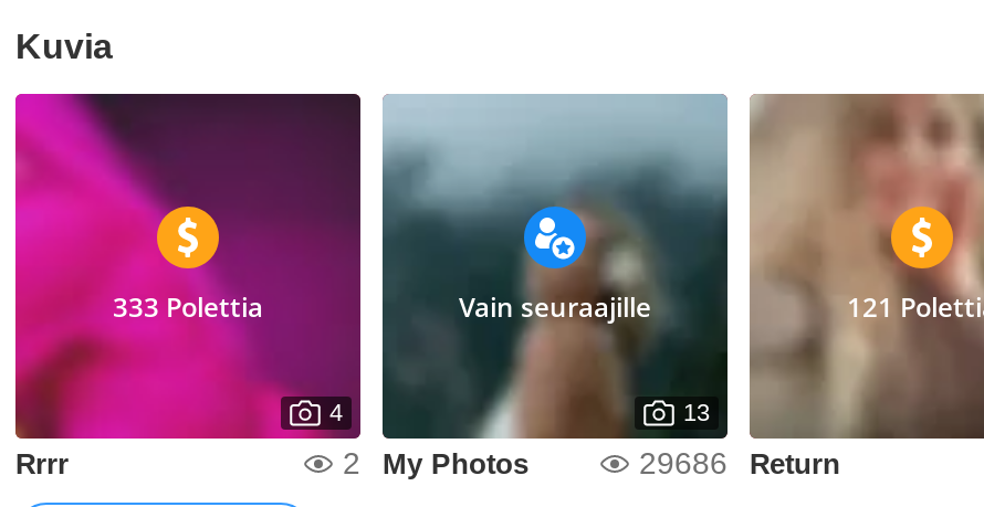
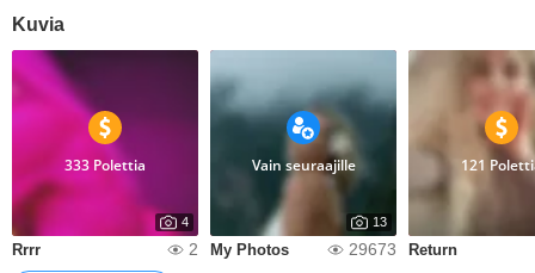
[639,445,840,480] 29686 Return -> [349,240,457,259] 29673 Return

